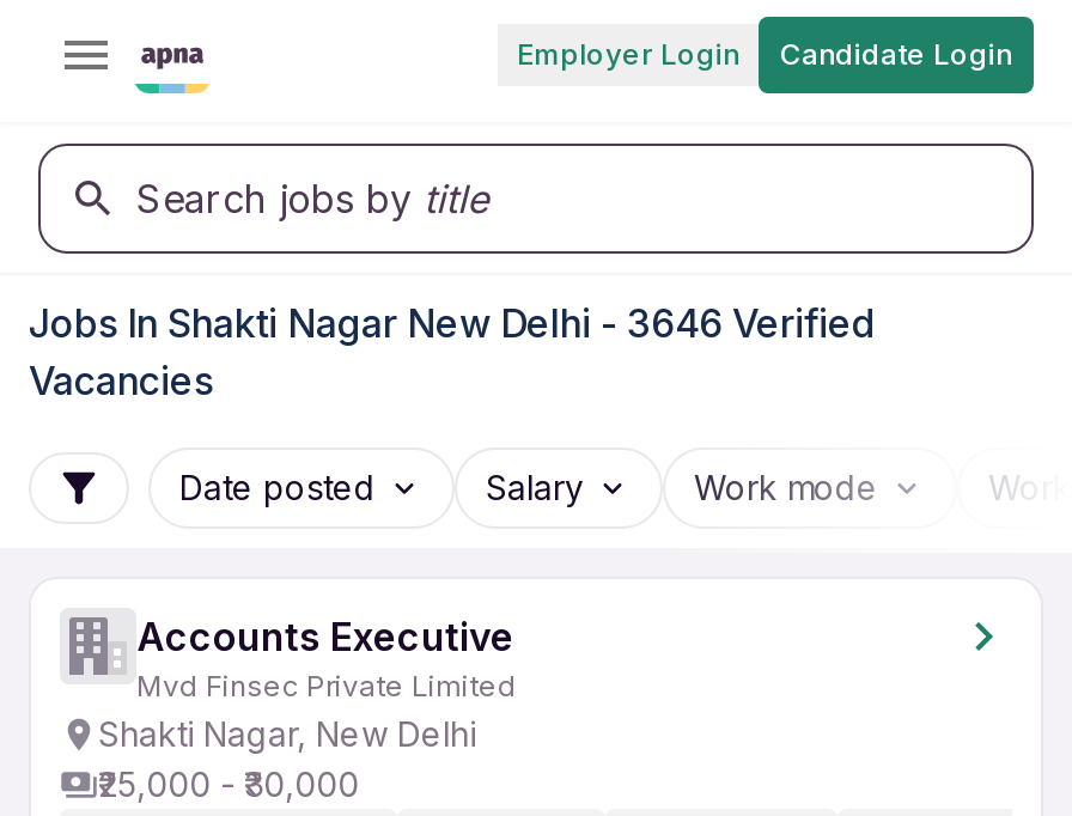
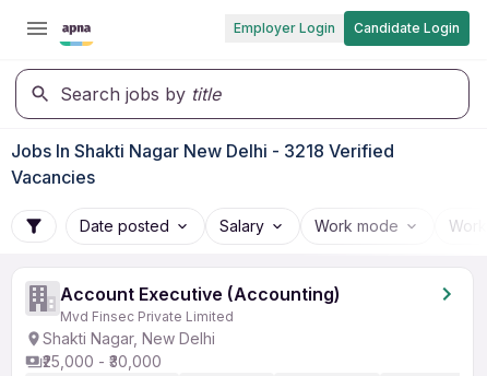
[29,299,876,347] Jobs In Shakti Nagar New Delhi - 3646 Verified -> [11,140,394,162] Jobs In Shakti Nagar New Delhi - 3218 Verified
[136,613,514,660] Accounts Executive -> [60,283,341,305] Account Executive (Accounting)

